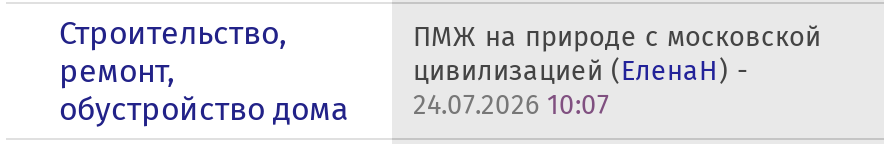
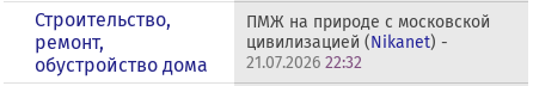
[413,54,749,88] цивилизацией (ЕленаН) - -> [247,32,449,53] цивилизацией (Nikanet) -
[59,88,609,128] обустройство дома 24.07.2026 10:07 -> [35,53,363,76] обустройство дома 21.07.2026 22:32

